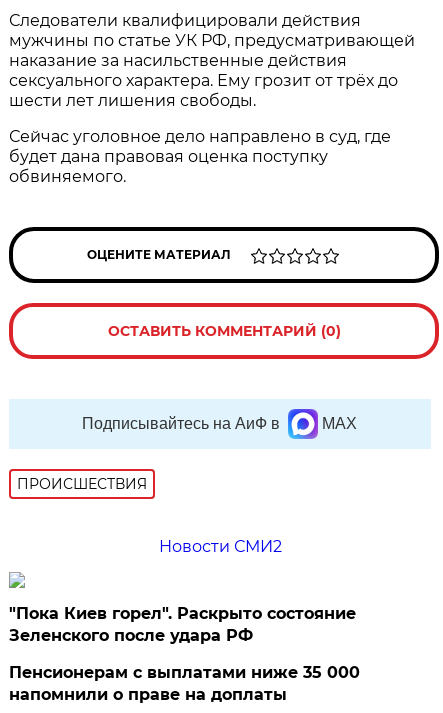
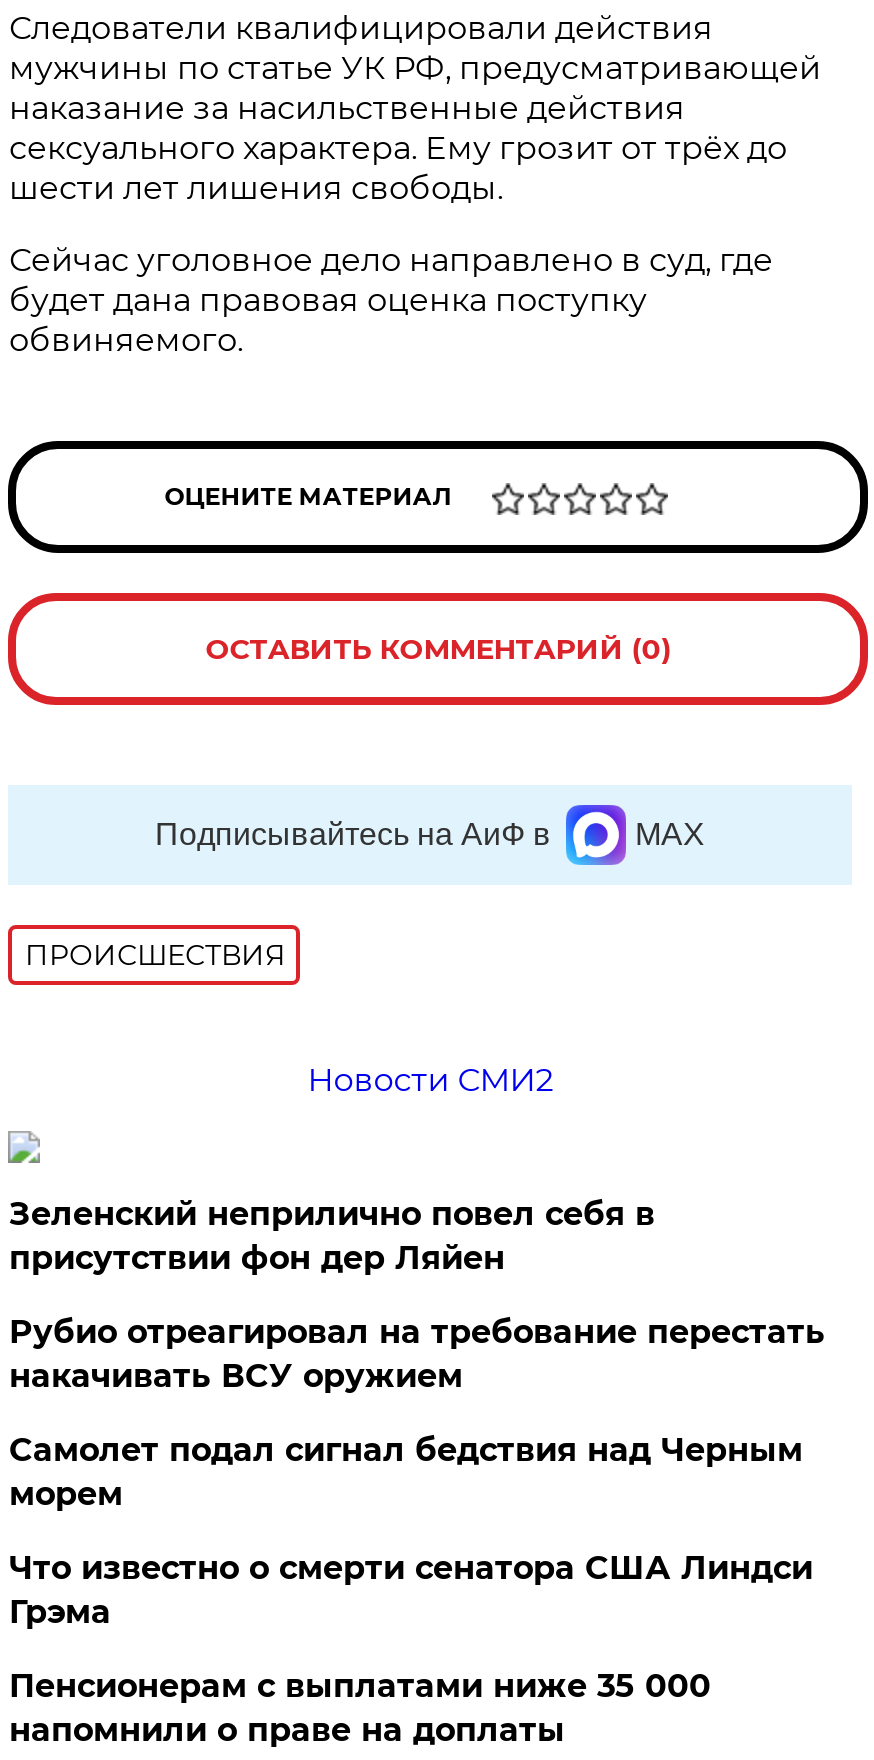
[9,604,356,645] "Пока Киев горел". Раскрыто состояние | Зеленского после удара РФ -> [9,1195,825,1631] Зеленский неприлично повел cебя в | присутствии фон дер Ляйен | Рубио отреагировал на требование перестать | накачивать ВСУ оружием | Самолет подал сигнал бедствия над Черным | морем | Что известно о смерти сенатора США Линдси | Грэма

